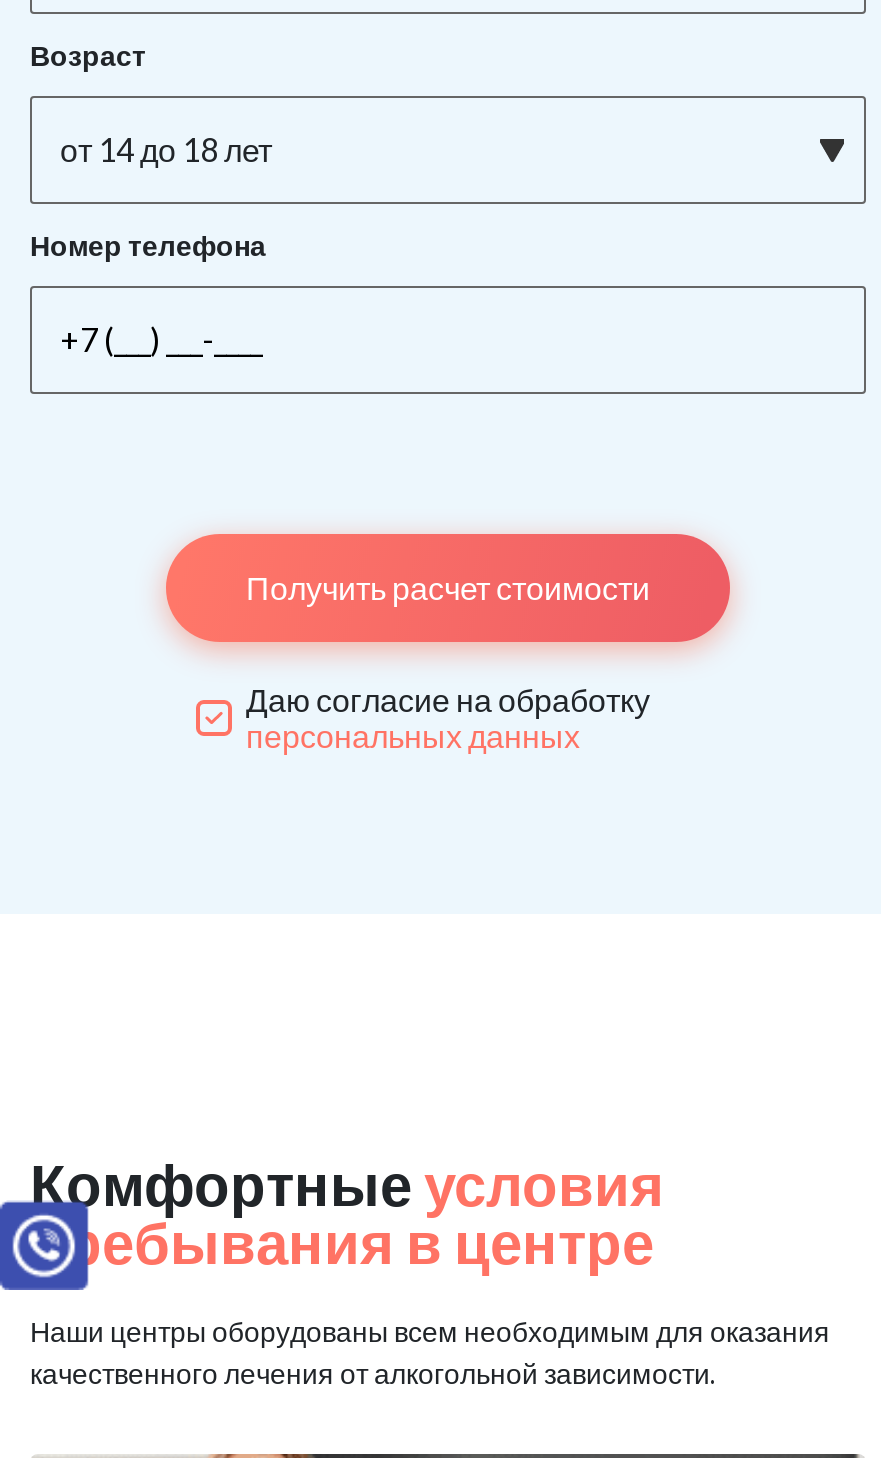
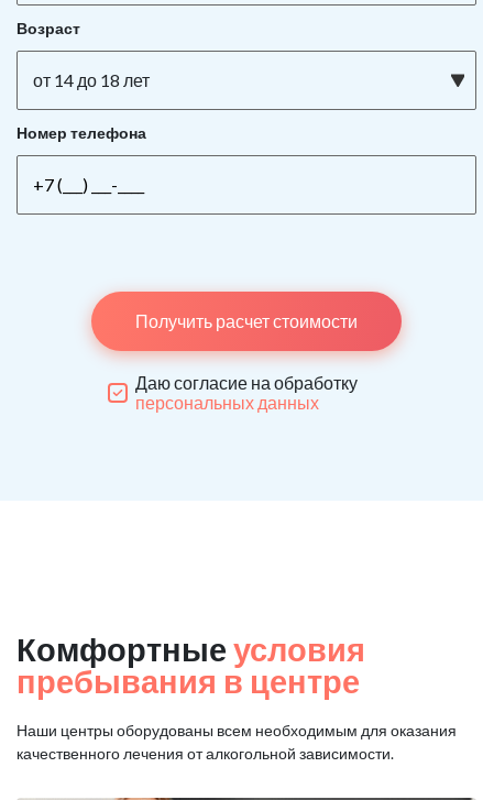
[6,1200,90,1292] [image] -> [3,659,48,708] [image]

